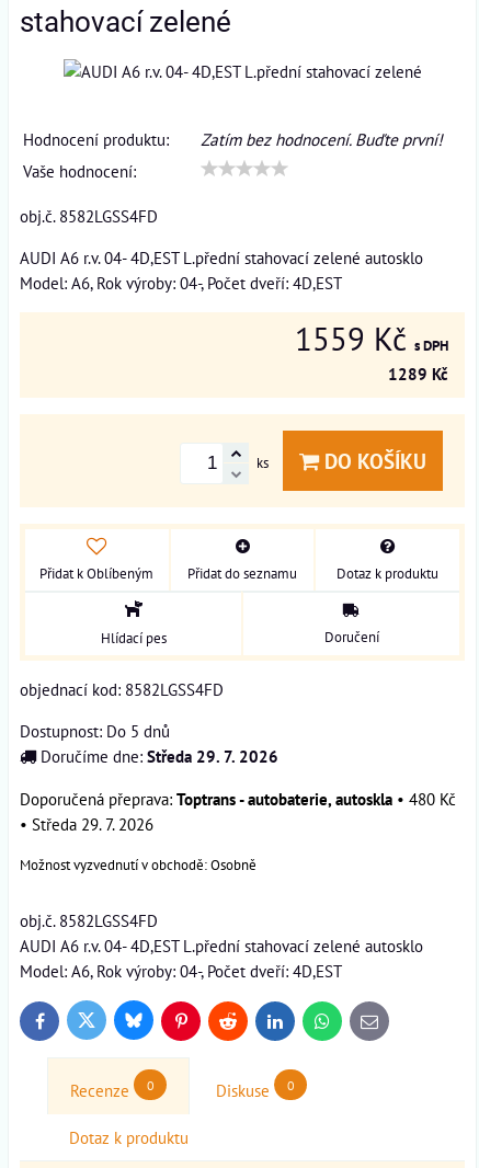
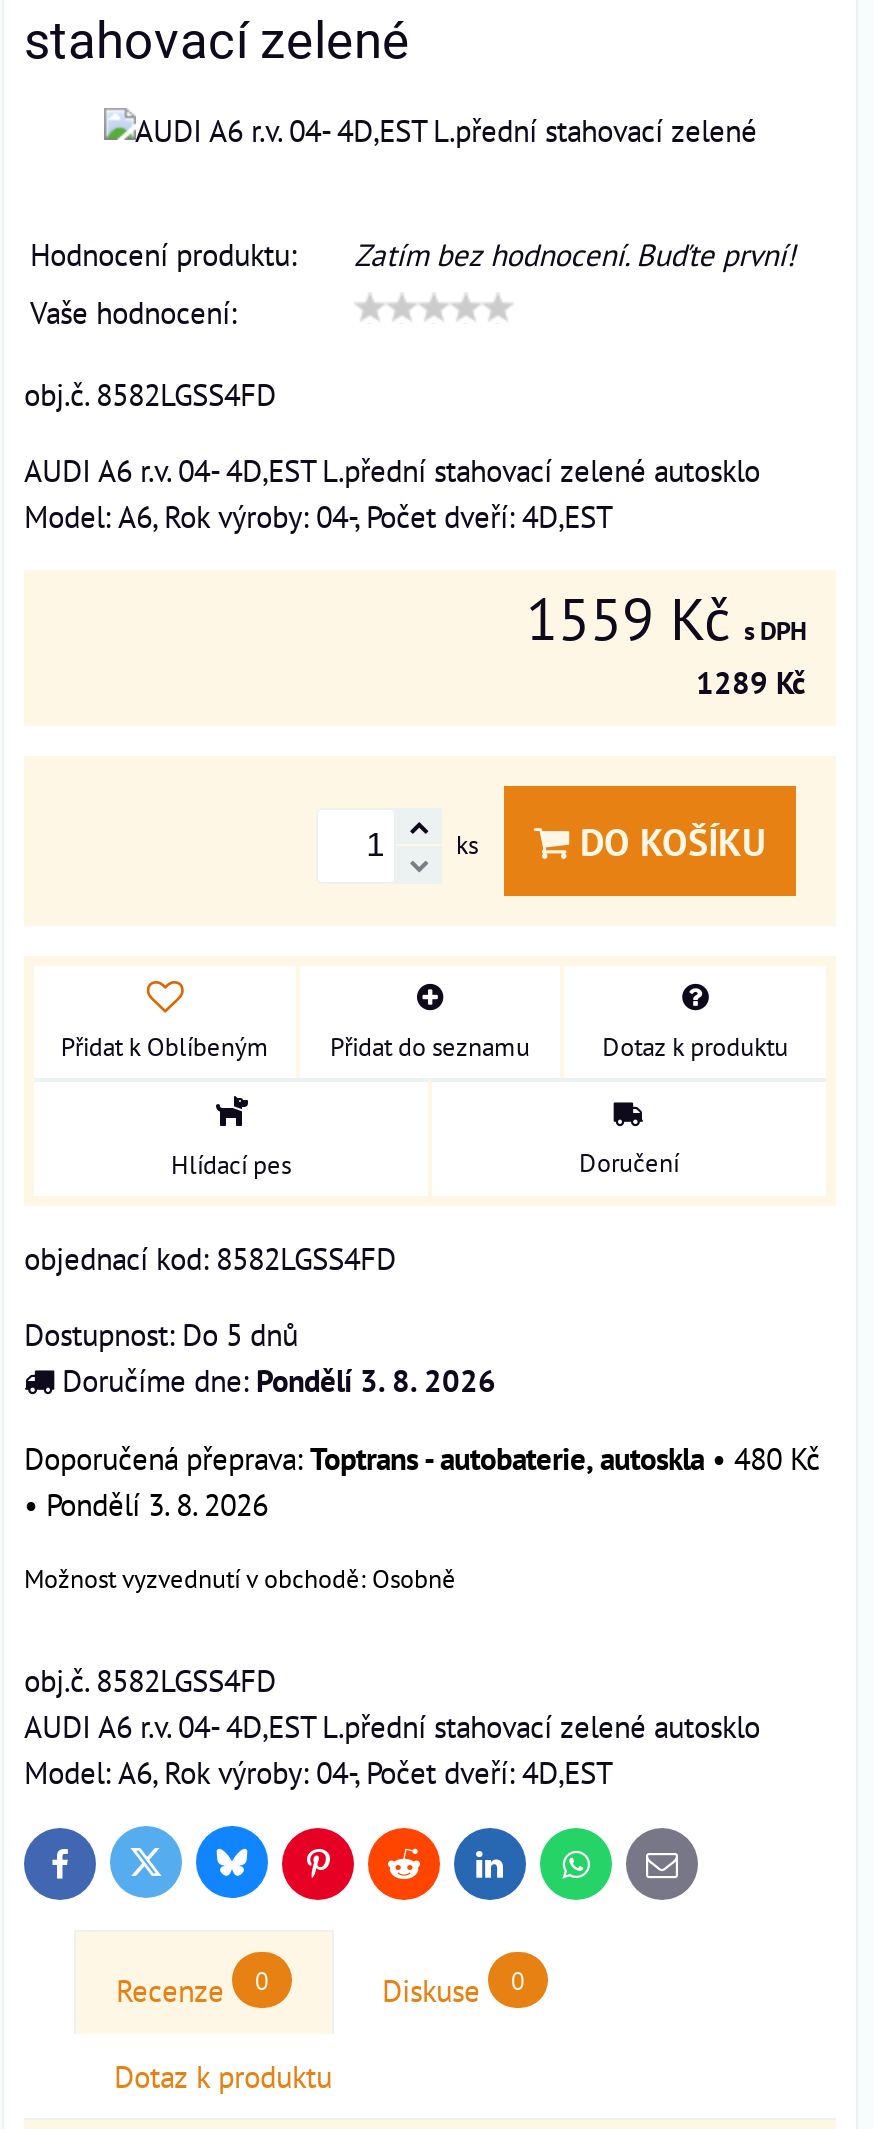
[36,745,278,767] Doručíme dne: Středa 29. 7. 2026 -> [54,1359,496,1399] Doručíme dne: Pondělí 3. 8. 2026
[20,813,153,834] • Středa 29. 7. 2026 -> [24,1483,268,1523] • Pondělí 3. 8. 2026

